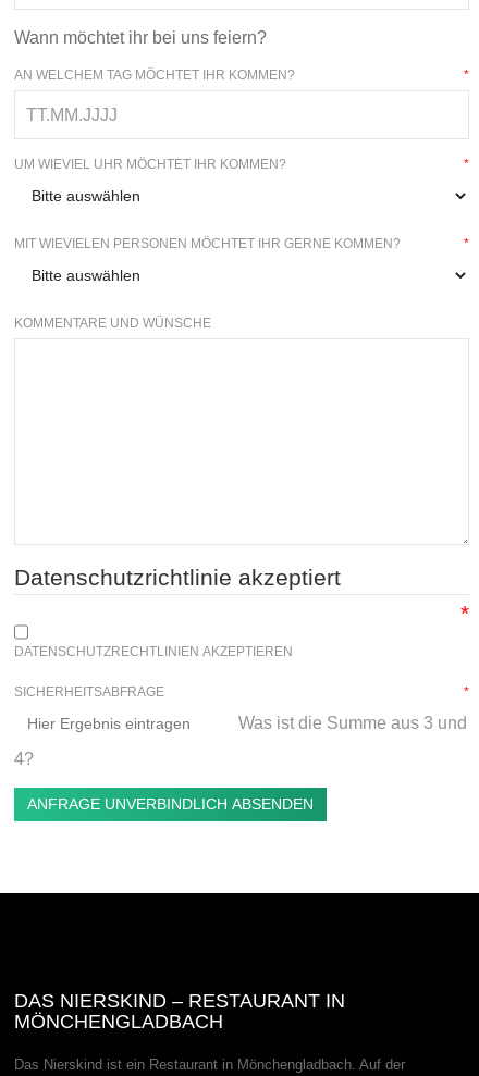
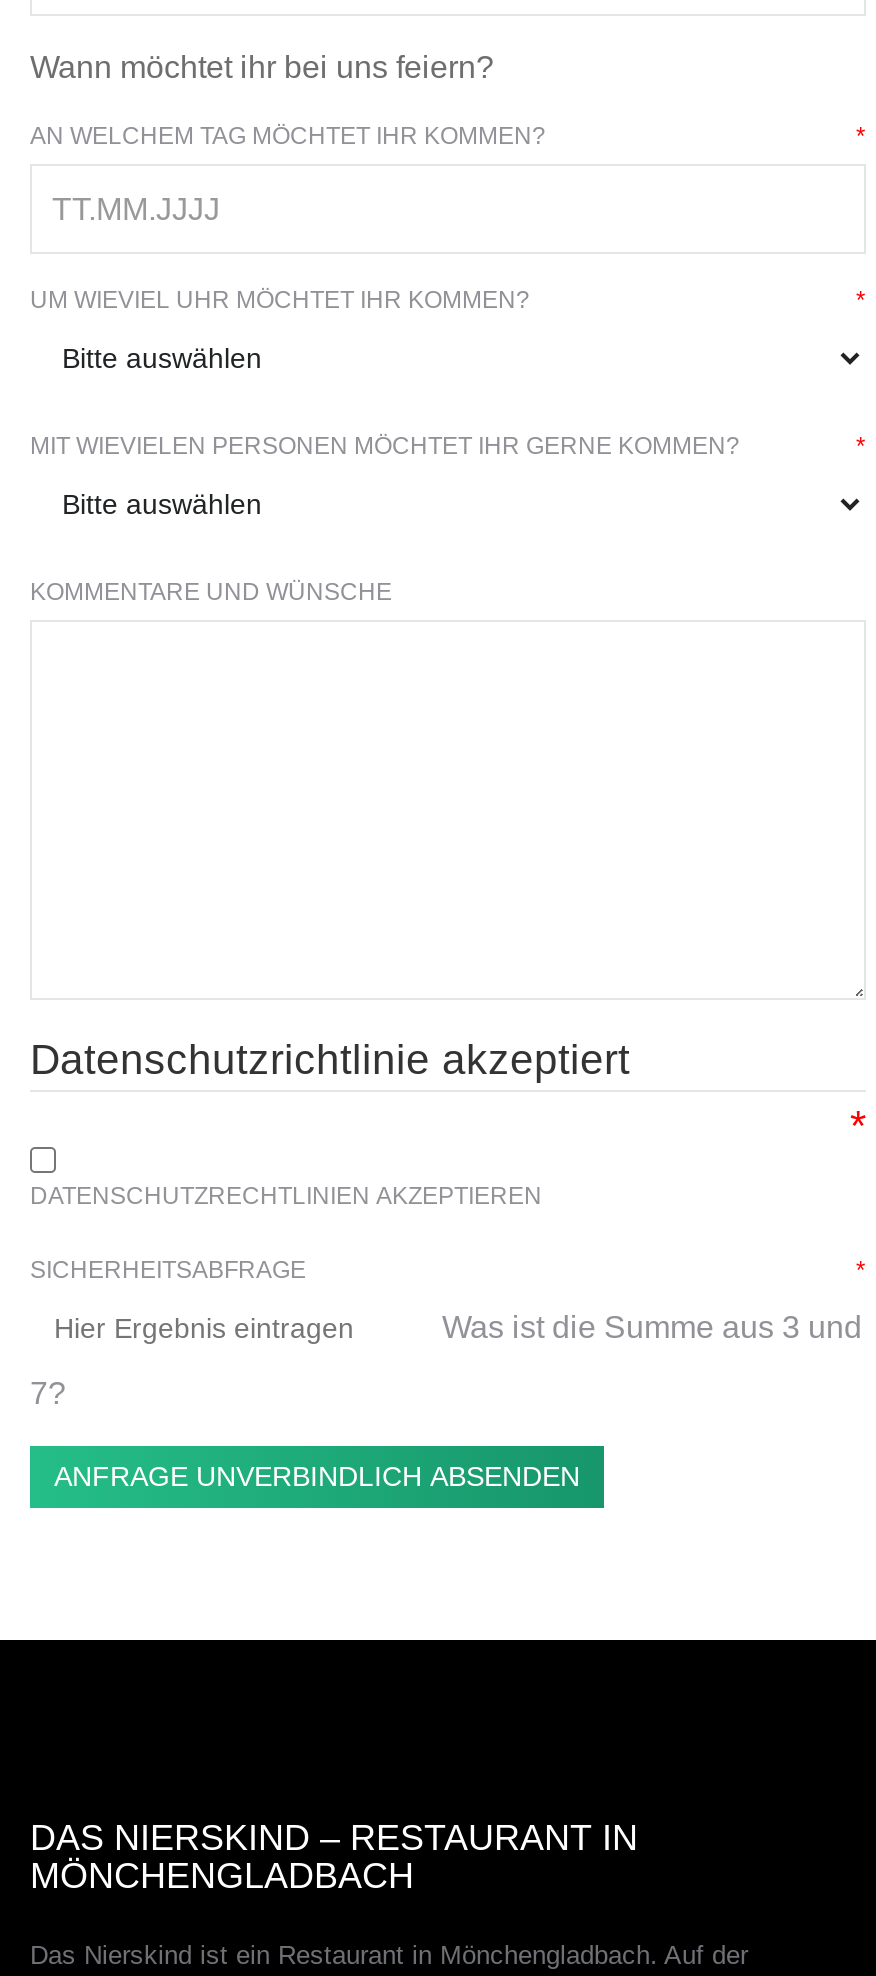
[14,750,34,768] 4? -> [30,1376,66,1410] 7?

